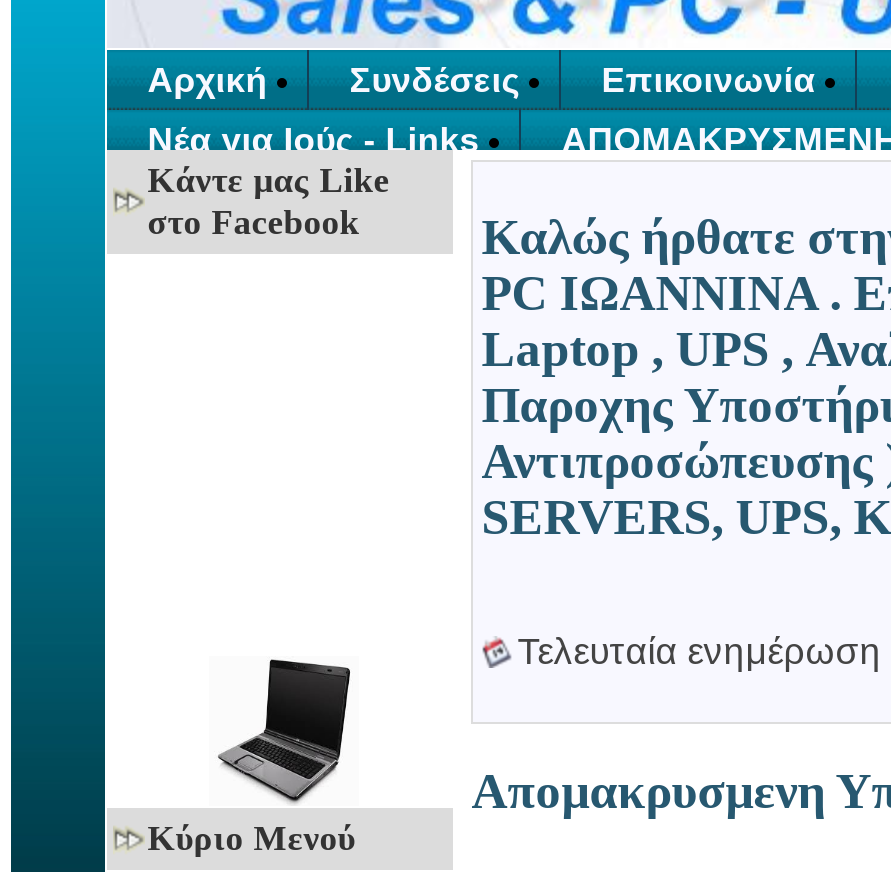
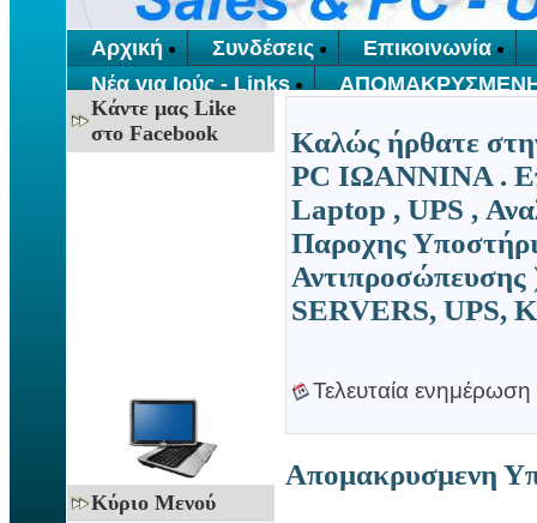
[213,658,355,804] [image] -> [129,396,217,481] [image]

